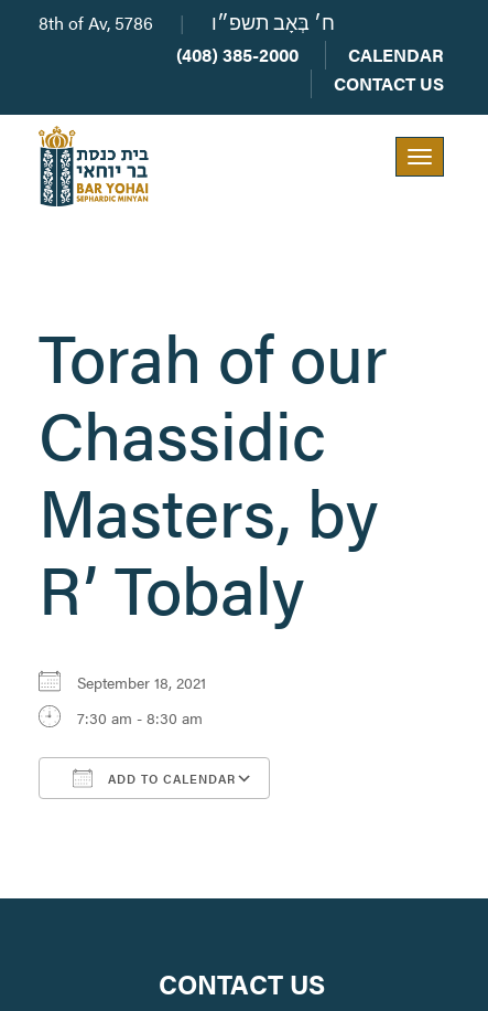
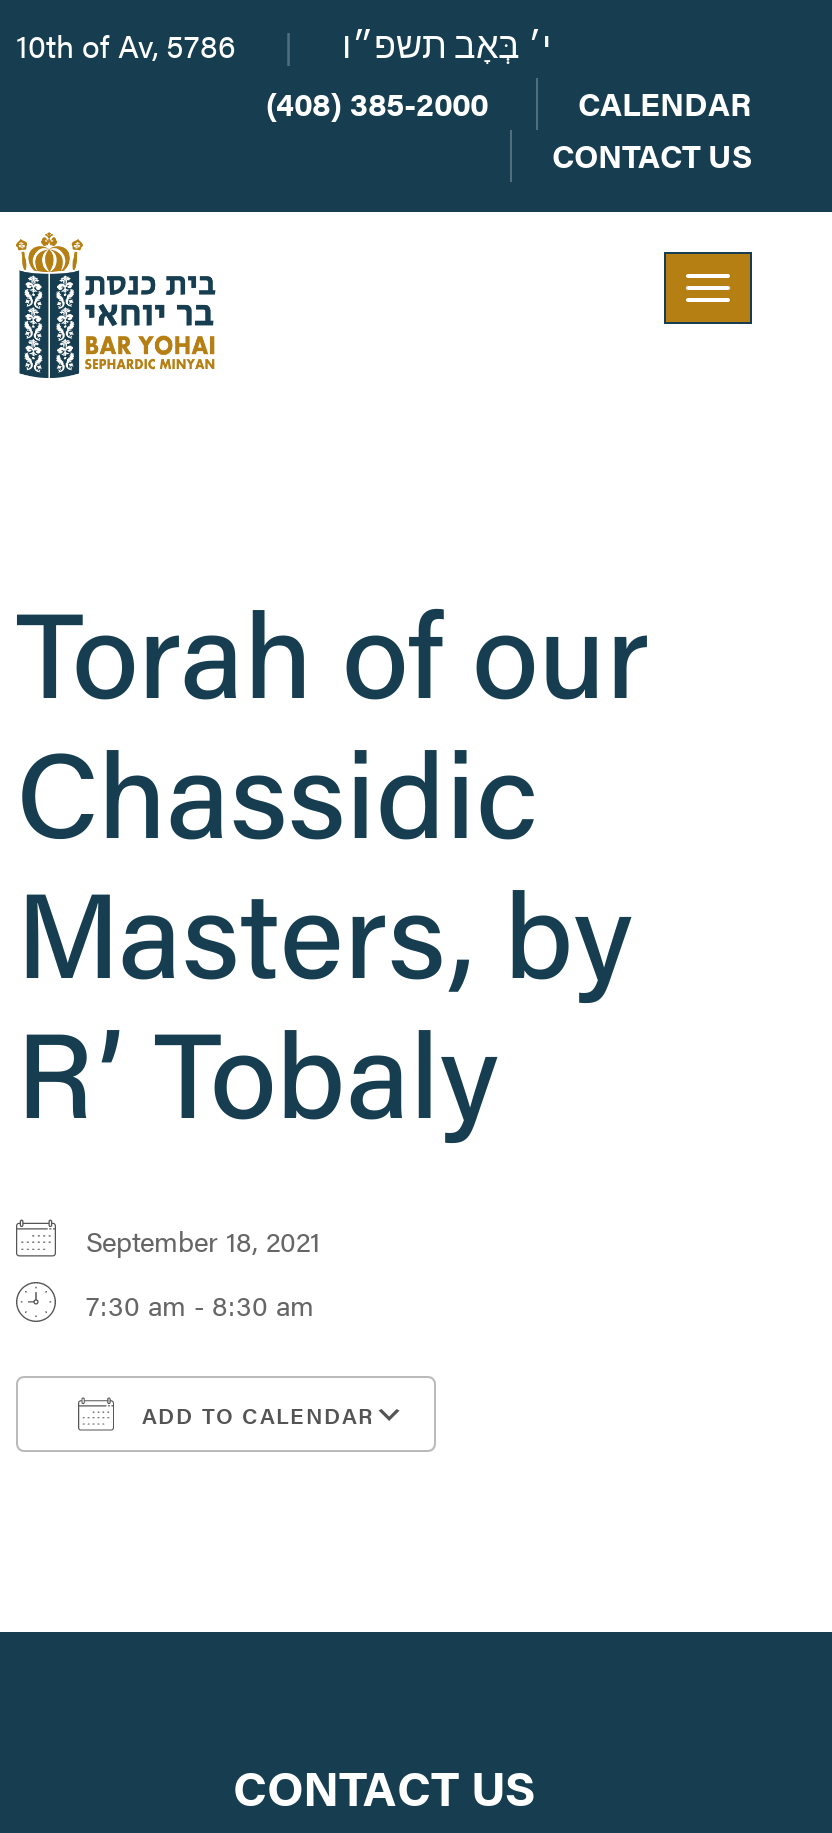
[39,10,158,35] 8th of Av, 5786 -> [16,22,244,68] 10th of Av, 5786
[212,14,335,35] ח׳ בְּאָב תשפ״ו -> [342,30,552,68] י׳ בְּאָב תשפ״ו

